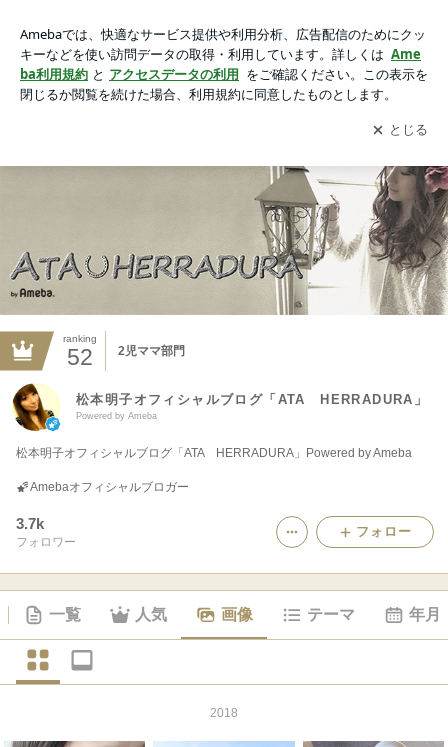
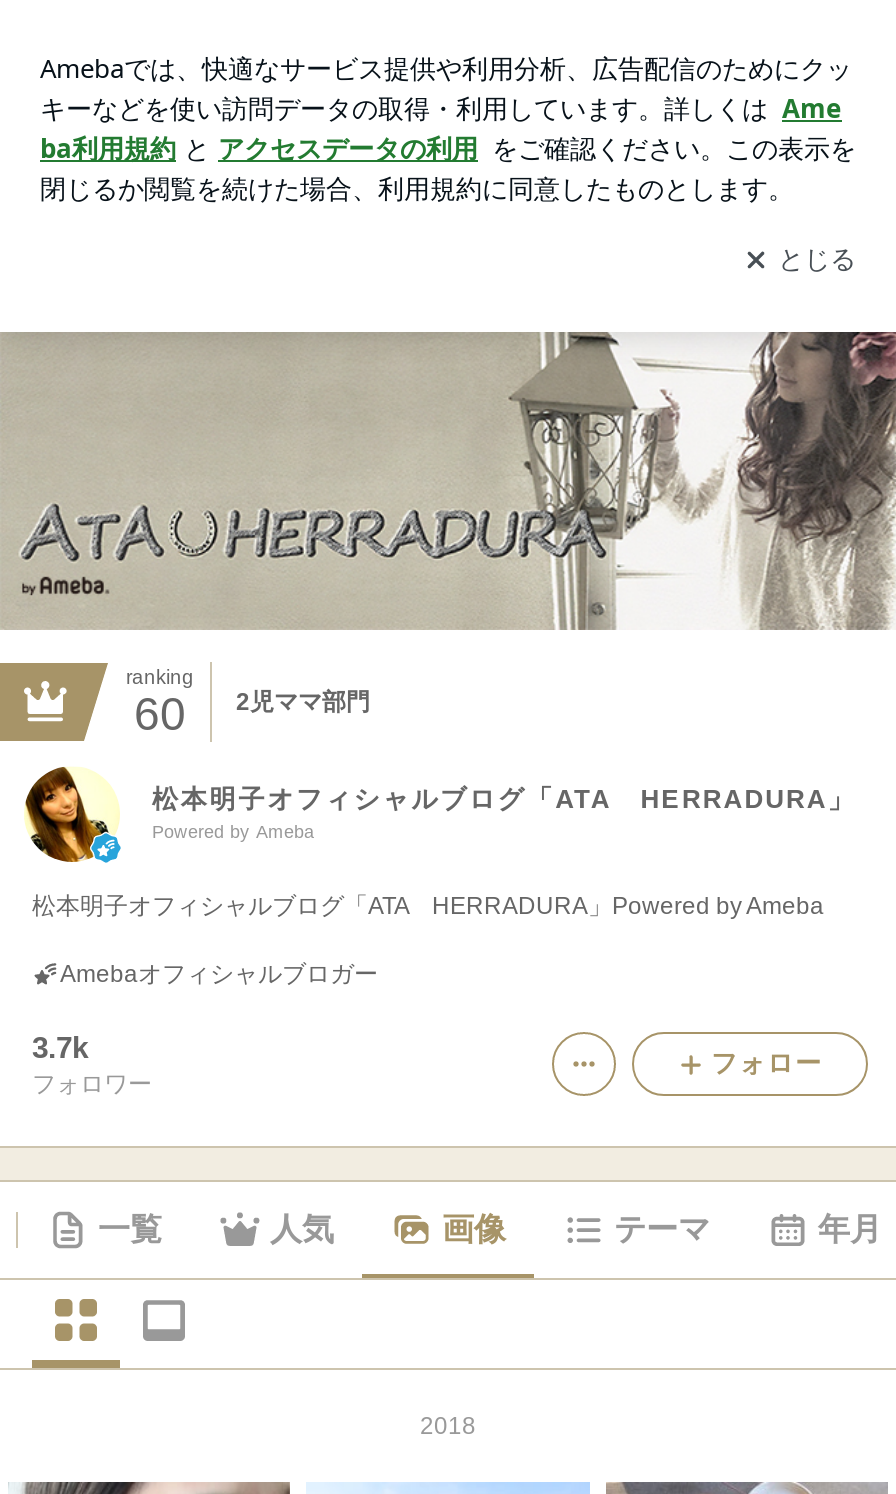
[67,344,185,370] 52 2児ママ部門 -> [134,688,370,740] 60 2児ママ部門

